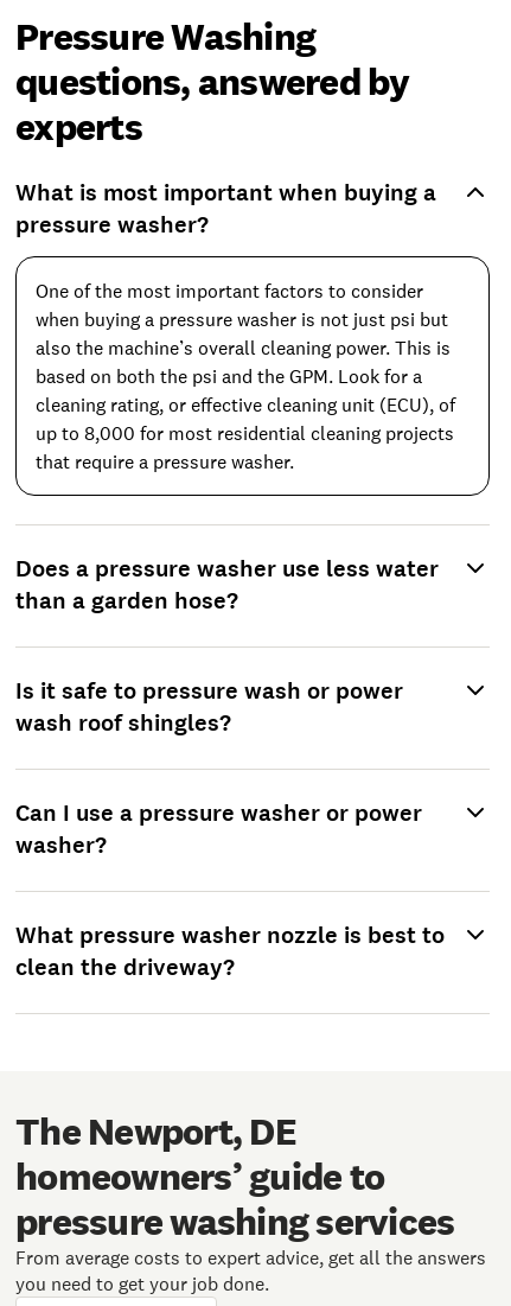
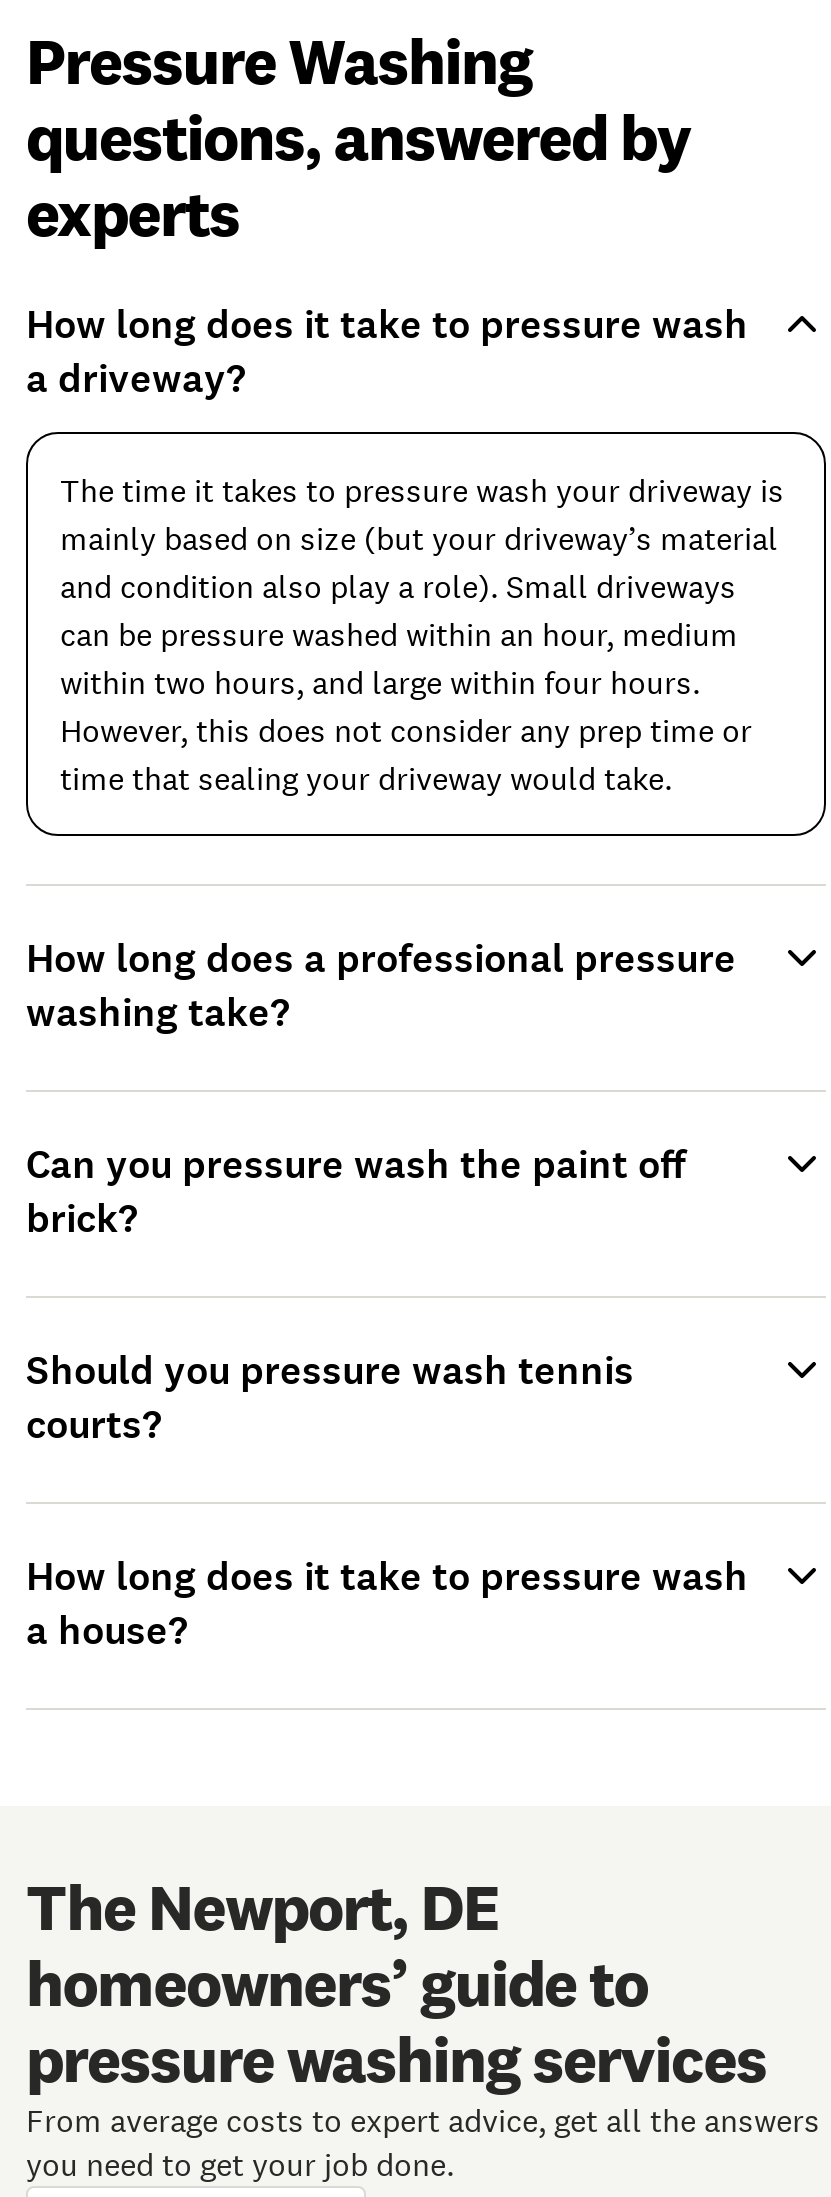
[15,178,436,241] What is most important when buying a | pressure washer? -> [26,300,748,406] How long does it take to pressure wash | a driveway?
[36,279,455,473] One of the most important factors to consider | when buying a pressure washer is not just psi but | also the machine’s overall cleaning power. This is | based on both the psi and the GPM. Look for a | cleaning rating, or effective cleaning unit (ECU), of | up to 8,000 for most residential cleaning projects | that require a pressure washer. -> [60,470,784,798] The time it takes to pressure wash your driveway is | mainly based on size (but your driveway’s material | and condition also play a role). Small driveways | can be pressure washed within an hour, medium | within two hours, and large within four hours. | However, this does not consider any prep time or | time that sealing your driveway would take.
[15,554,439,617] Does a pressure washer use less water | than a garden hose? -> [26,934,736,1040] How long does a professional pressure | washing take?
[15,676,403,739] Is it safe to pressure wash or power | wash roof shingles? -> [26,1140,686,1246] Can you pressure wash the paint off | brick?
[15,798,422,861] Can I use a pressure washer or power | washer? -> [26,1346,634,1452] Should you pressure wash tennis | courts?
[15,920,445,983] What pressure washer nozzle is best to | clean the driveway? -> [26,1552,748,1658] How long does it take to pressure wash | a house?

